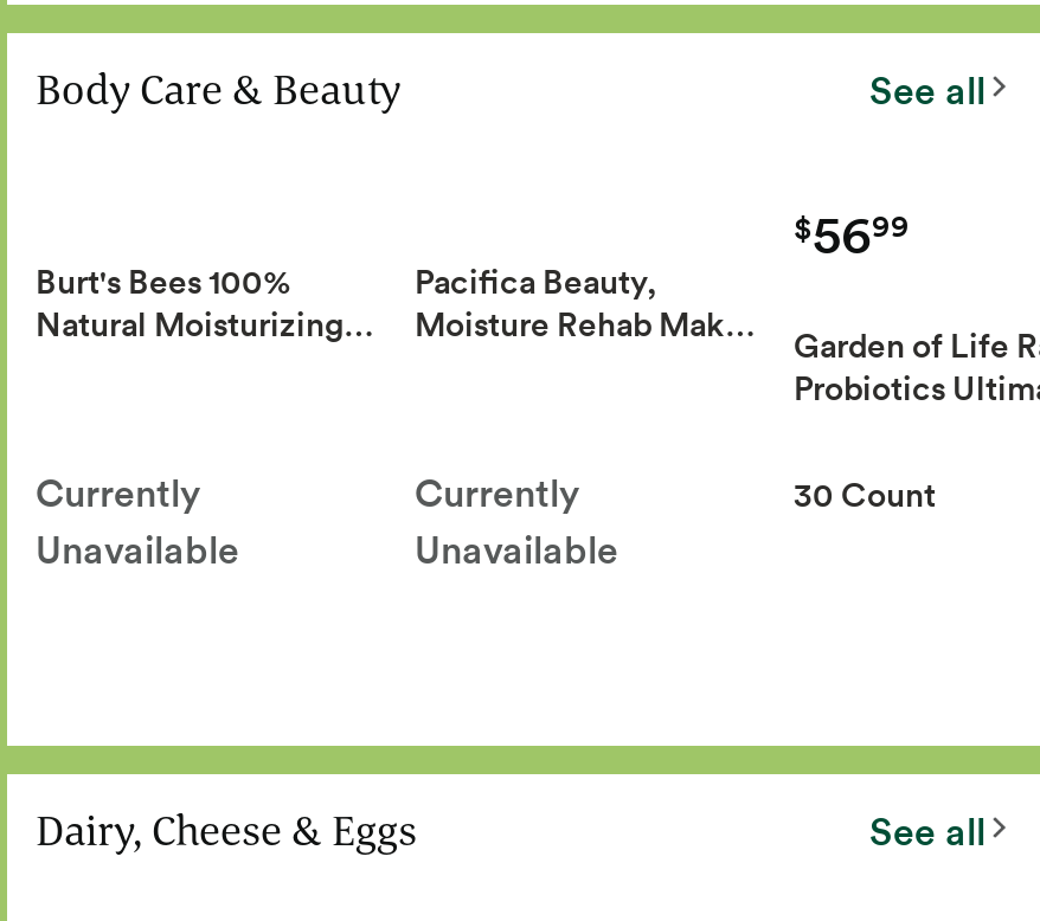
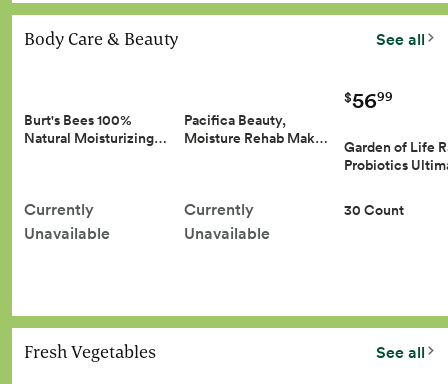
[36,803,417,857] Dairy, Cheese & Eggs -> [24,340,156,363] Fresh Vegetables

